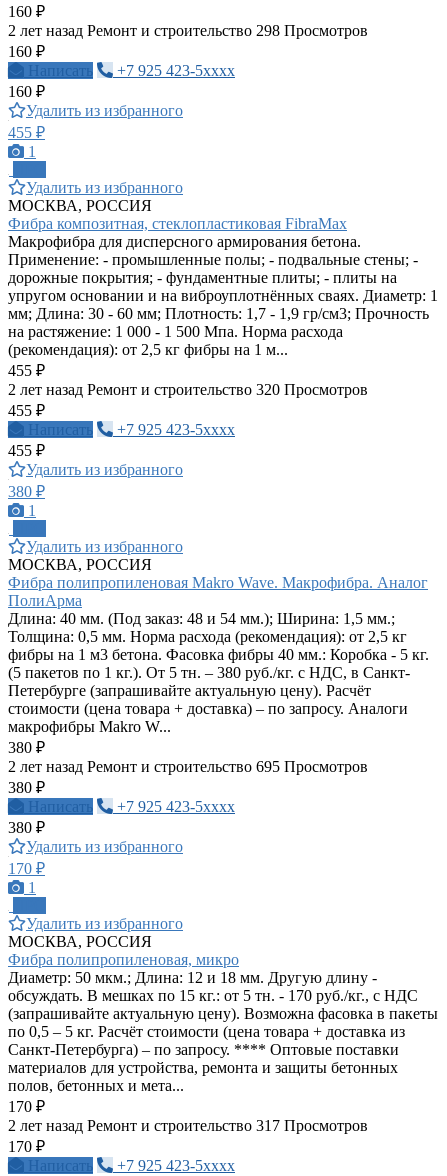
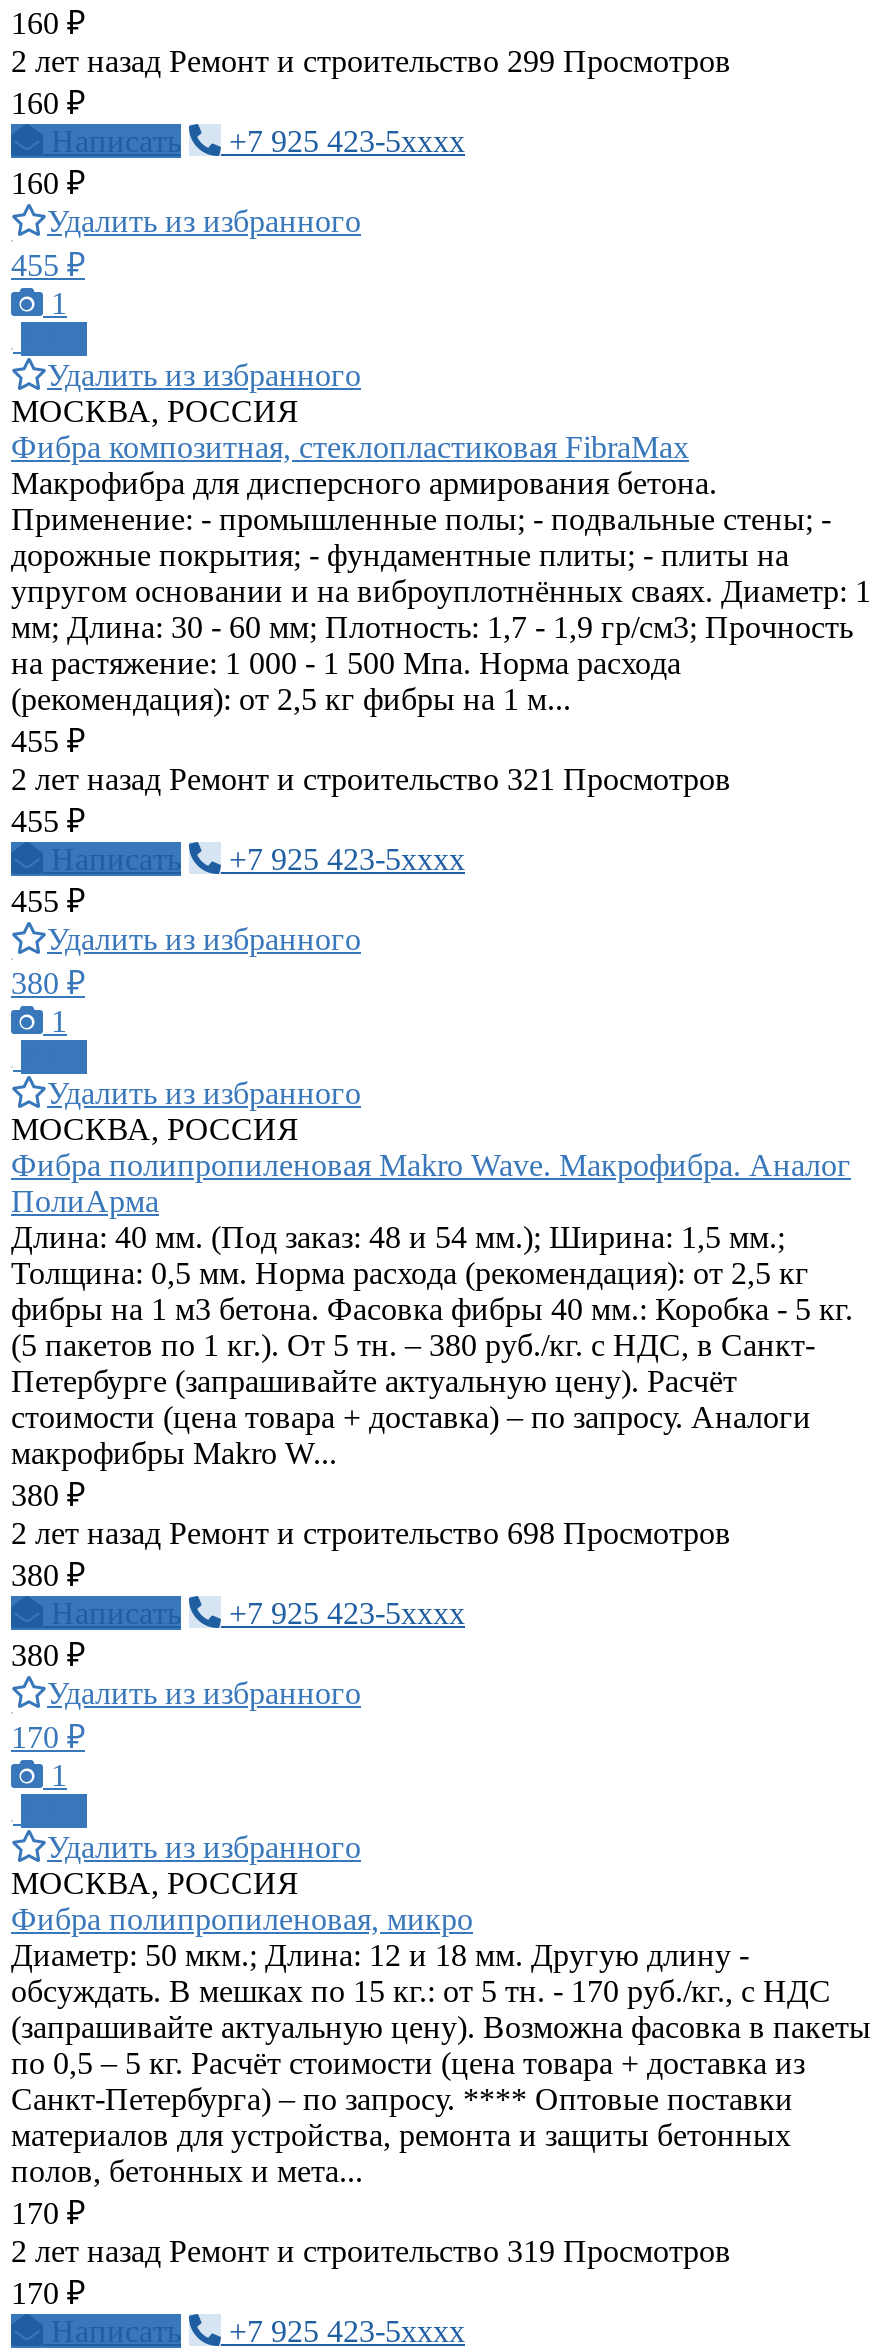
[8,22,368,39] 2 лет назад Ремонт и строительство 298 Просмотров -> [11,44,731,78] 2 лет назад Ремонт и строительство 299 Просмотров
[8,381,368,398] 2 лет назад Ремонт и строительство 320 Просмотров -> [11,762,731,796] 2 лет назад Ремонт и строительство 321 Просмотров
[8,758,368,775] 2 лет назад Ремонт и строительство 695 Просмотров -> [11,1516,731,1550] 2 лет назад Ремонт и строительство 698 Просмотров
[8,1117,368,1134] 2 лет назад Ремонт и строительство 317 Просмотров -> [11,2234,731,2268] 2 лет назад Ремонт и строительство 319 Просмотров

